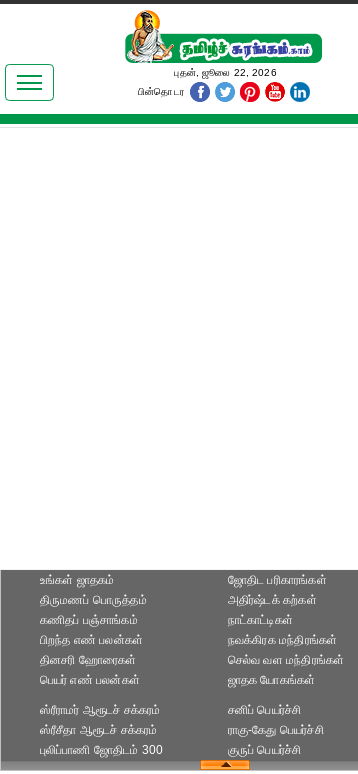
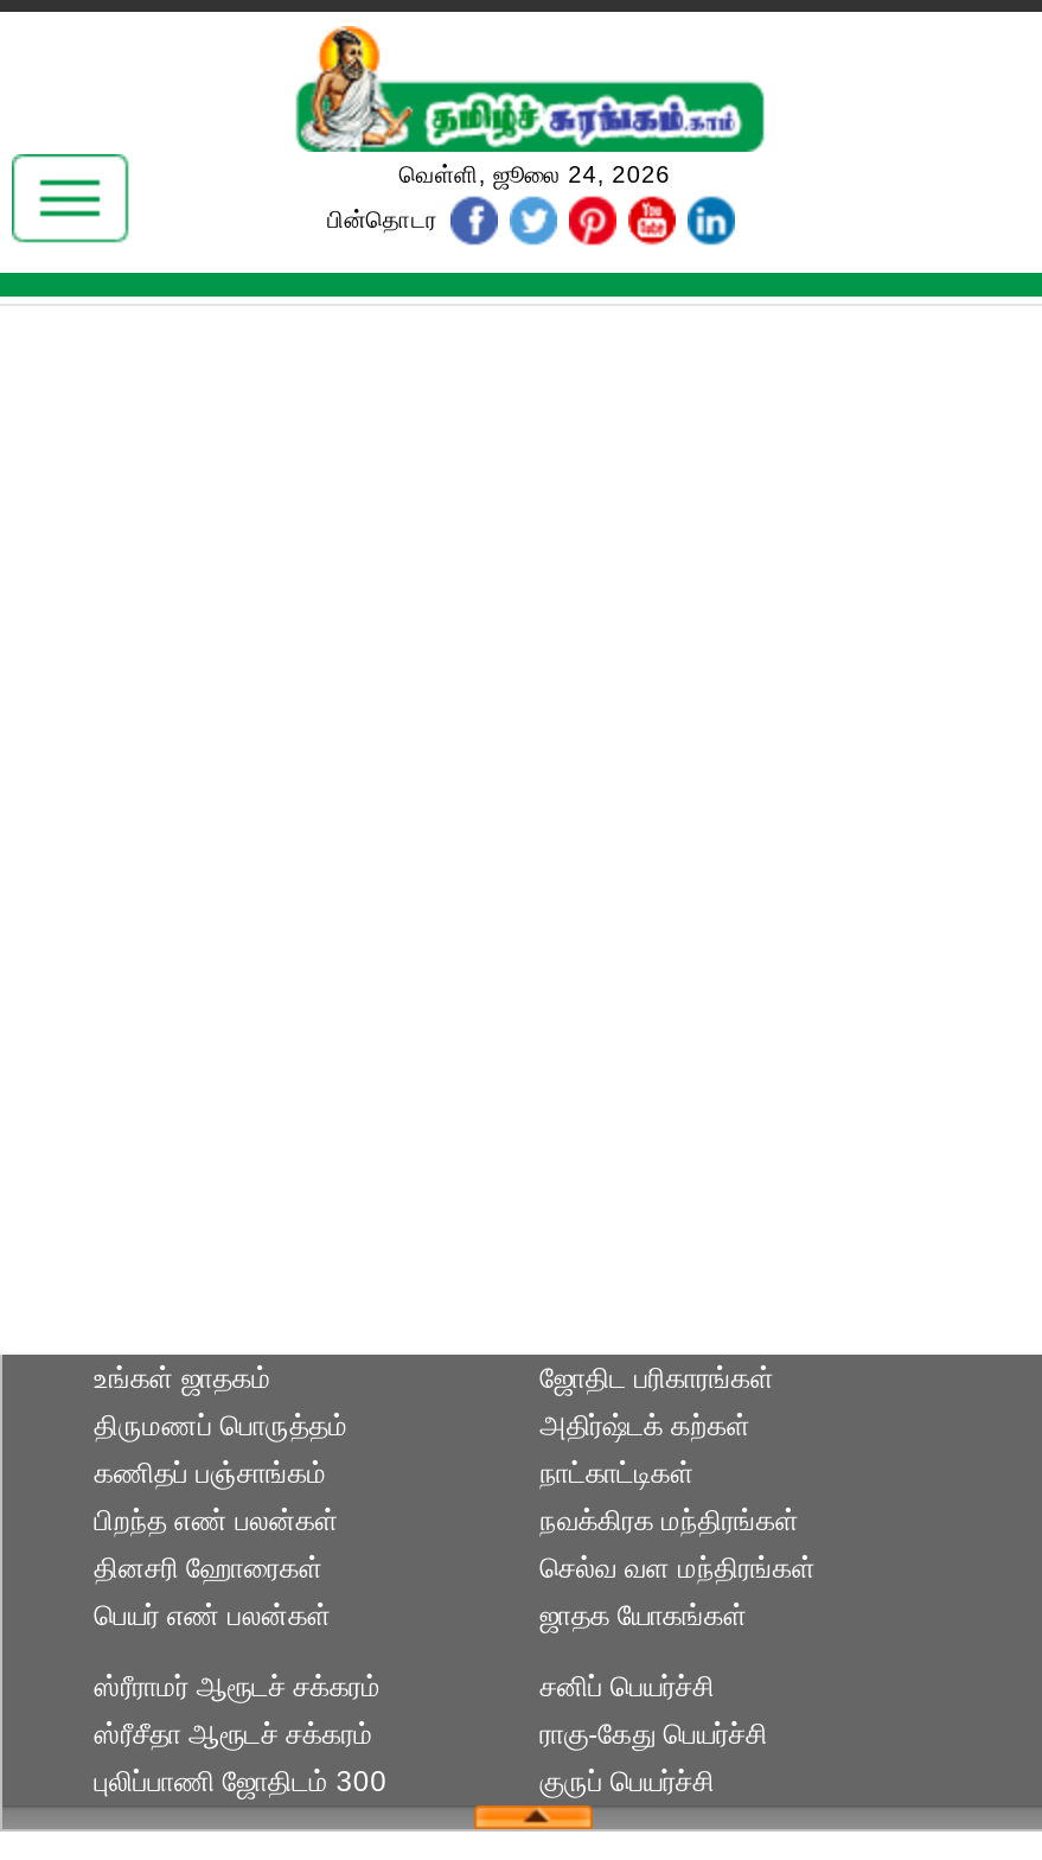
[171,67,277,78] புதன், ஜூலை 22, 2026 -> [392,161,670,187] வெள்ளி, ஜூலை 24, 2026

